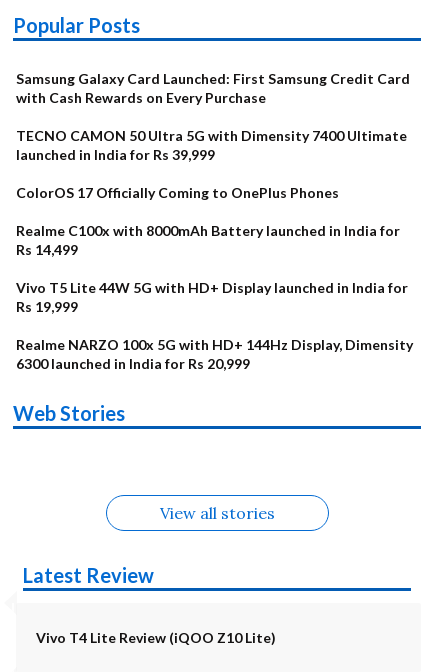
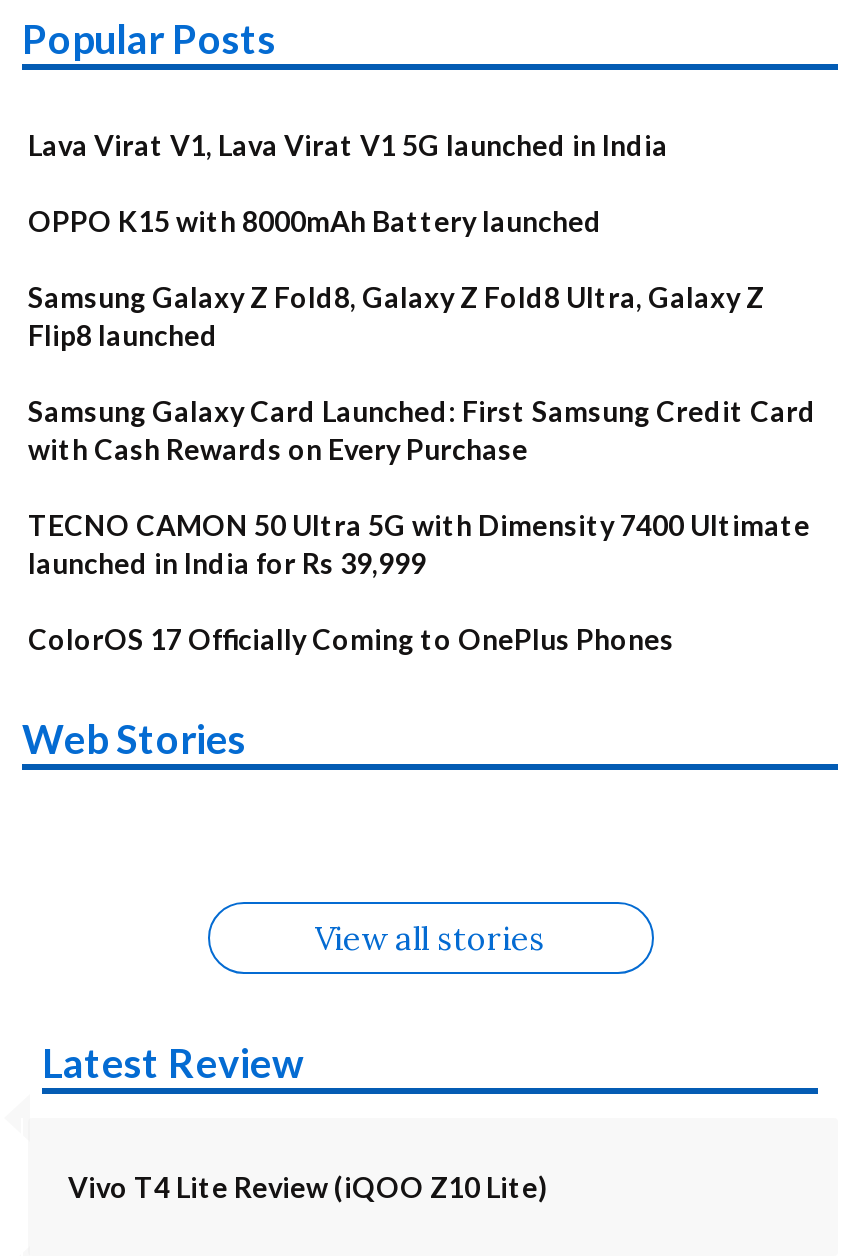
none -> [28,128,764,352] Lava Virat V1, Lava Virat V1 5G launched in India | OPPO K15 with 8000mAh Battery launched | Samsung Galaxy Z Fold8, Galaxy Z Fold8 Ultra, Galaxy Z | Flip8 launched
moved [16,70,410,201] -> [28,394,816,656]: Samsung Galaxy Card Launched: First Samsung Credit Card | with Cash Rewards on Every Purchase | TECNO CAMON 50 Ultra 5G with Dimensity 7400 Ultimate | launched in India for Rs 39,999 | ColorOS 17 Officially Coming to OnePlus Phones
[16,222,413,372] Realme C100x with 8000mAh Battery launched in India for | Rs 14,499 | Vivo T5 Lite 44W 5G with HD+ Display launched in India for | Rs 19,999 | Realme NARZO 100x 5G with HD+ 144Hz Display, Dimensity | 6300 launched in India for Rs 20,999 -> none

